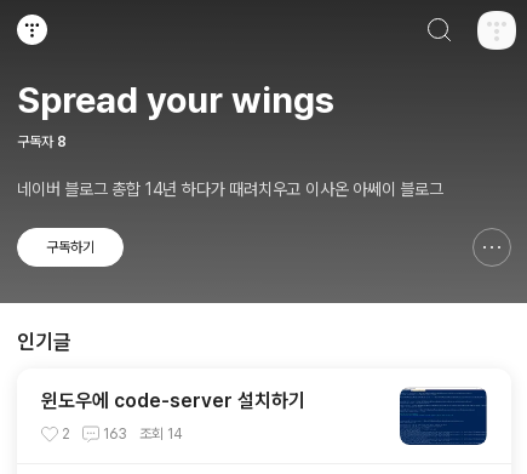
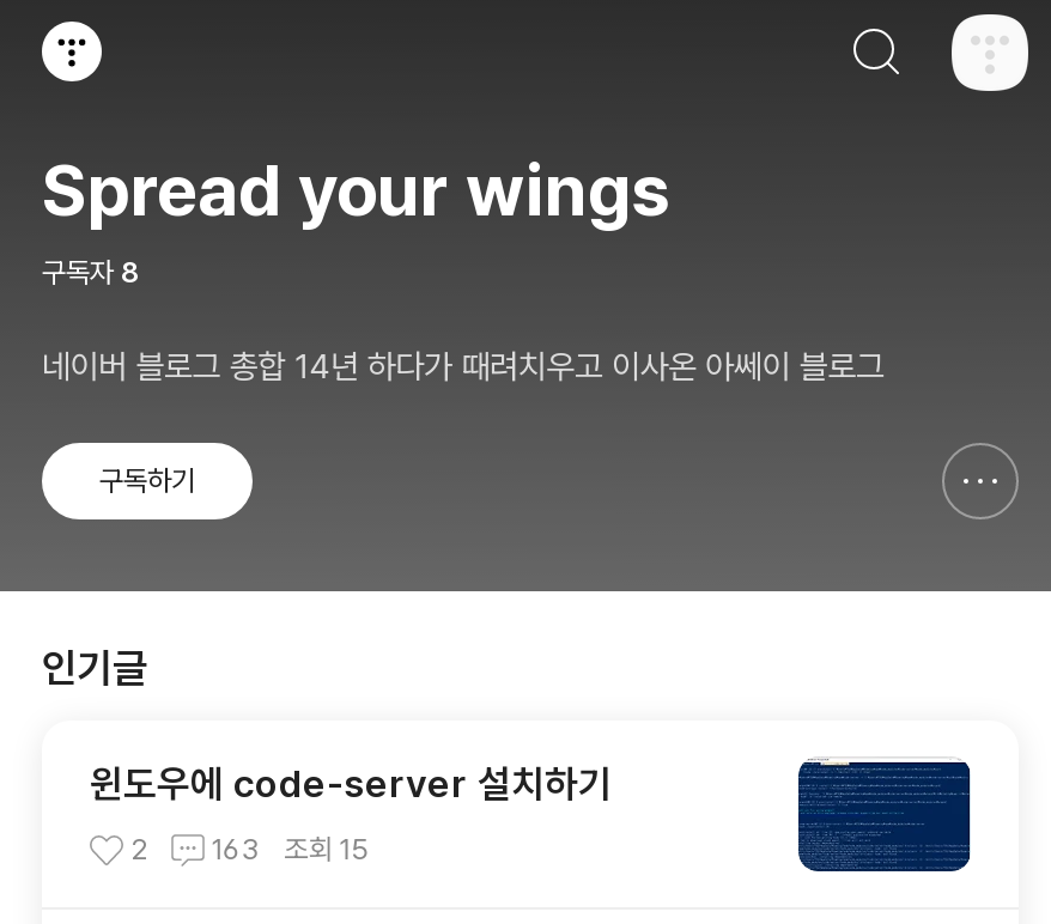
[62,426,183,442] 2 163 조회 14 -> [130,833,370,867] 2 163 조회 15

